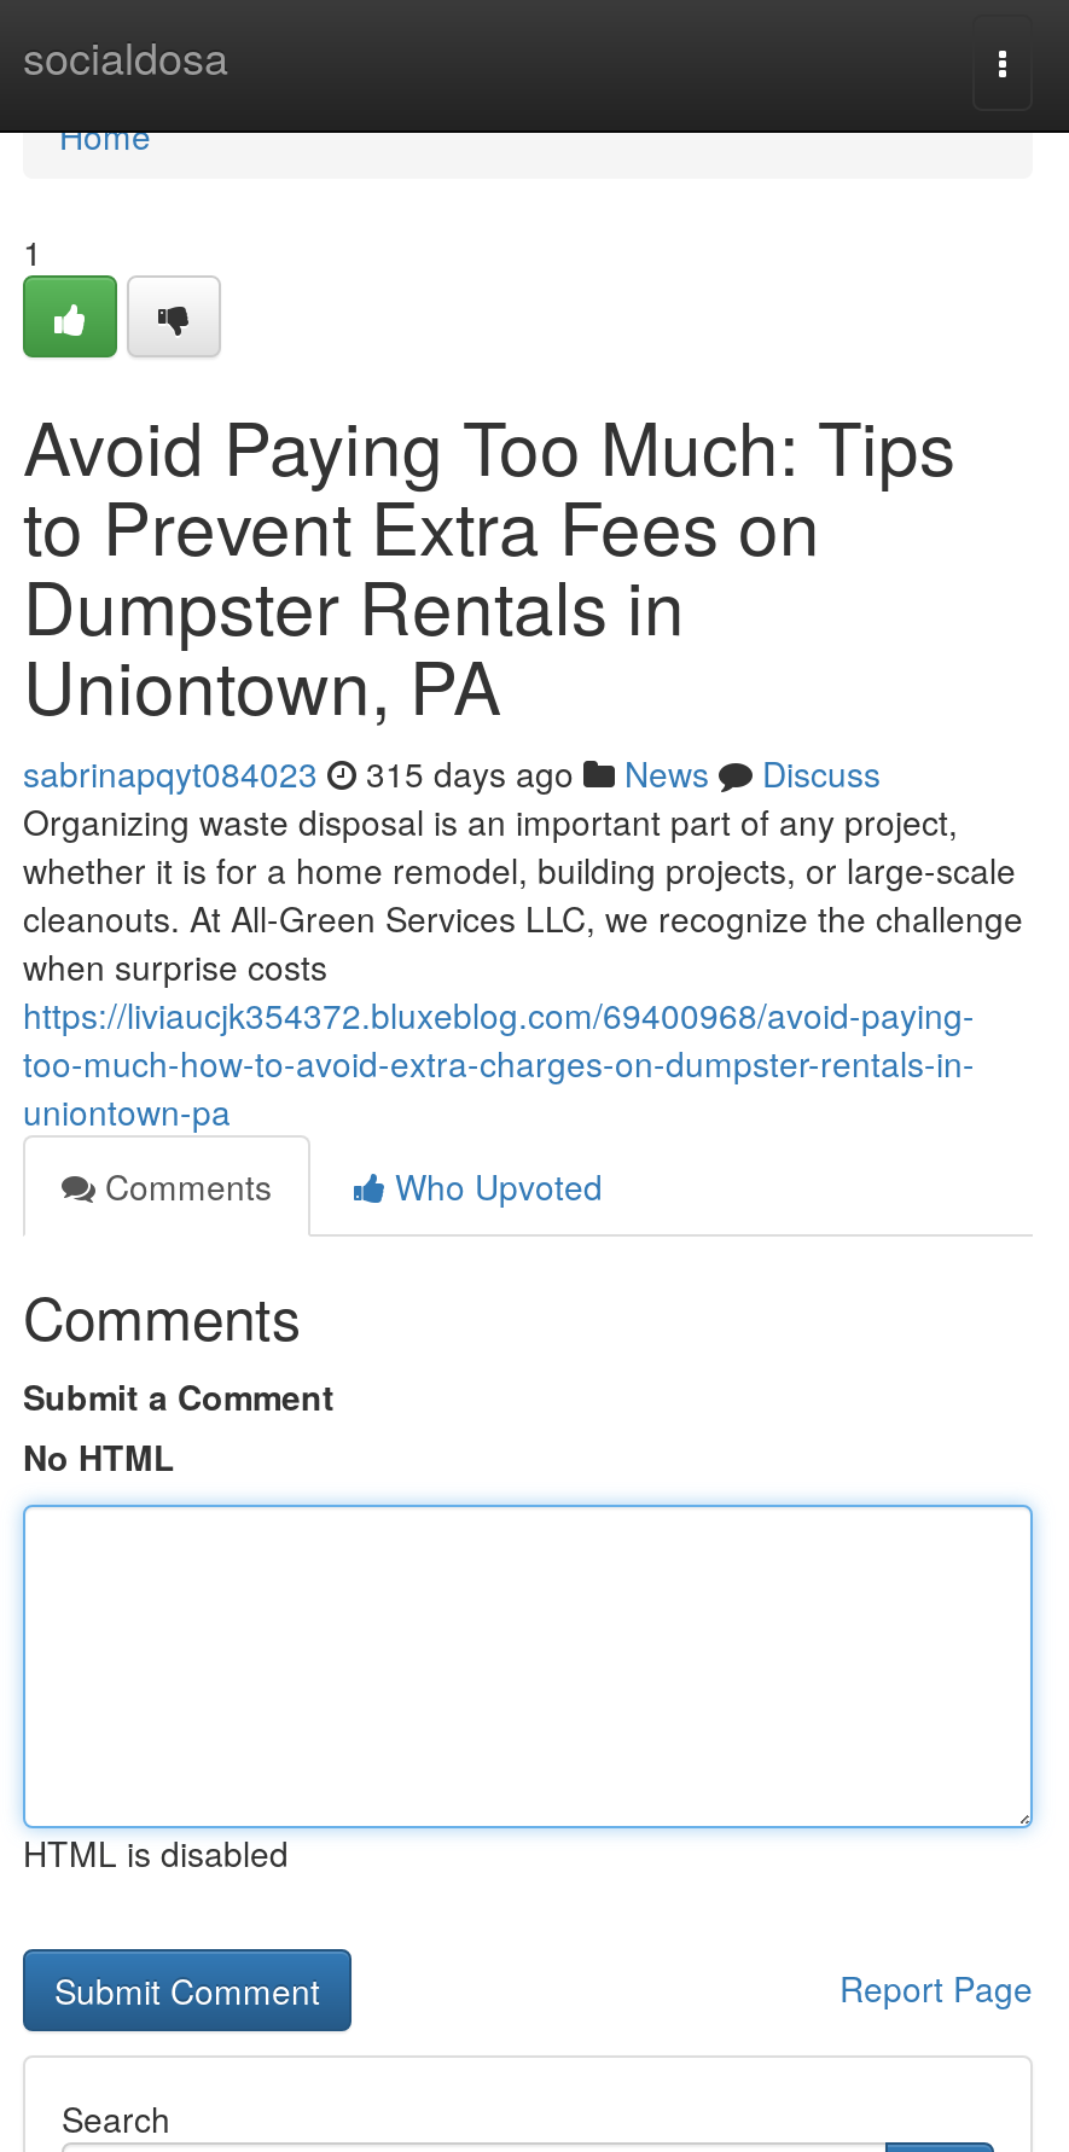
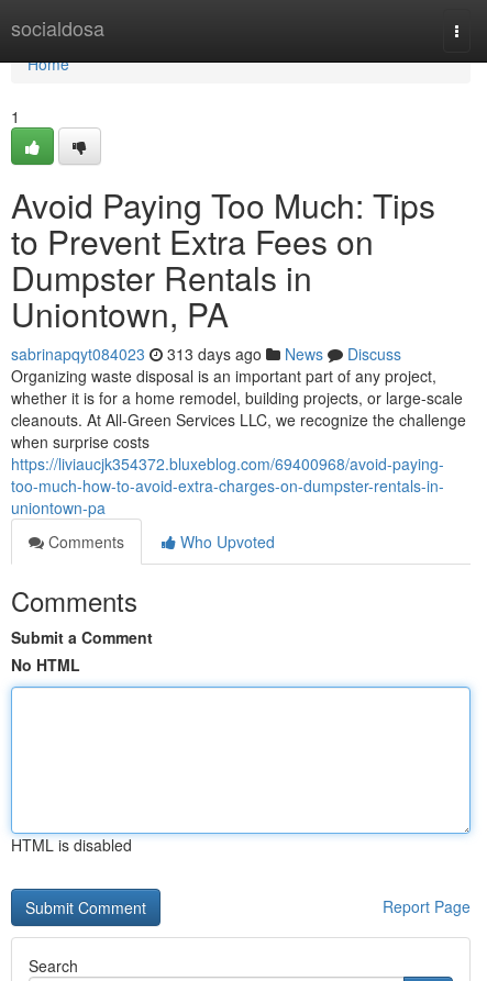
[23,749,881,797] sabrinapqyt084023 315 days ago News Discuss -> [11,343,401,365] sabrinapqyt084023 313 days ago News Discuss

